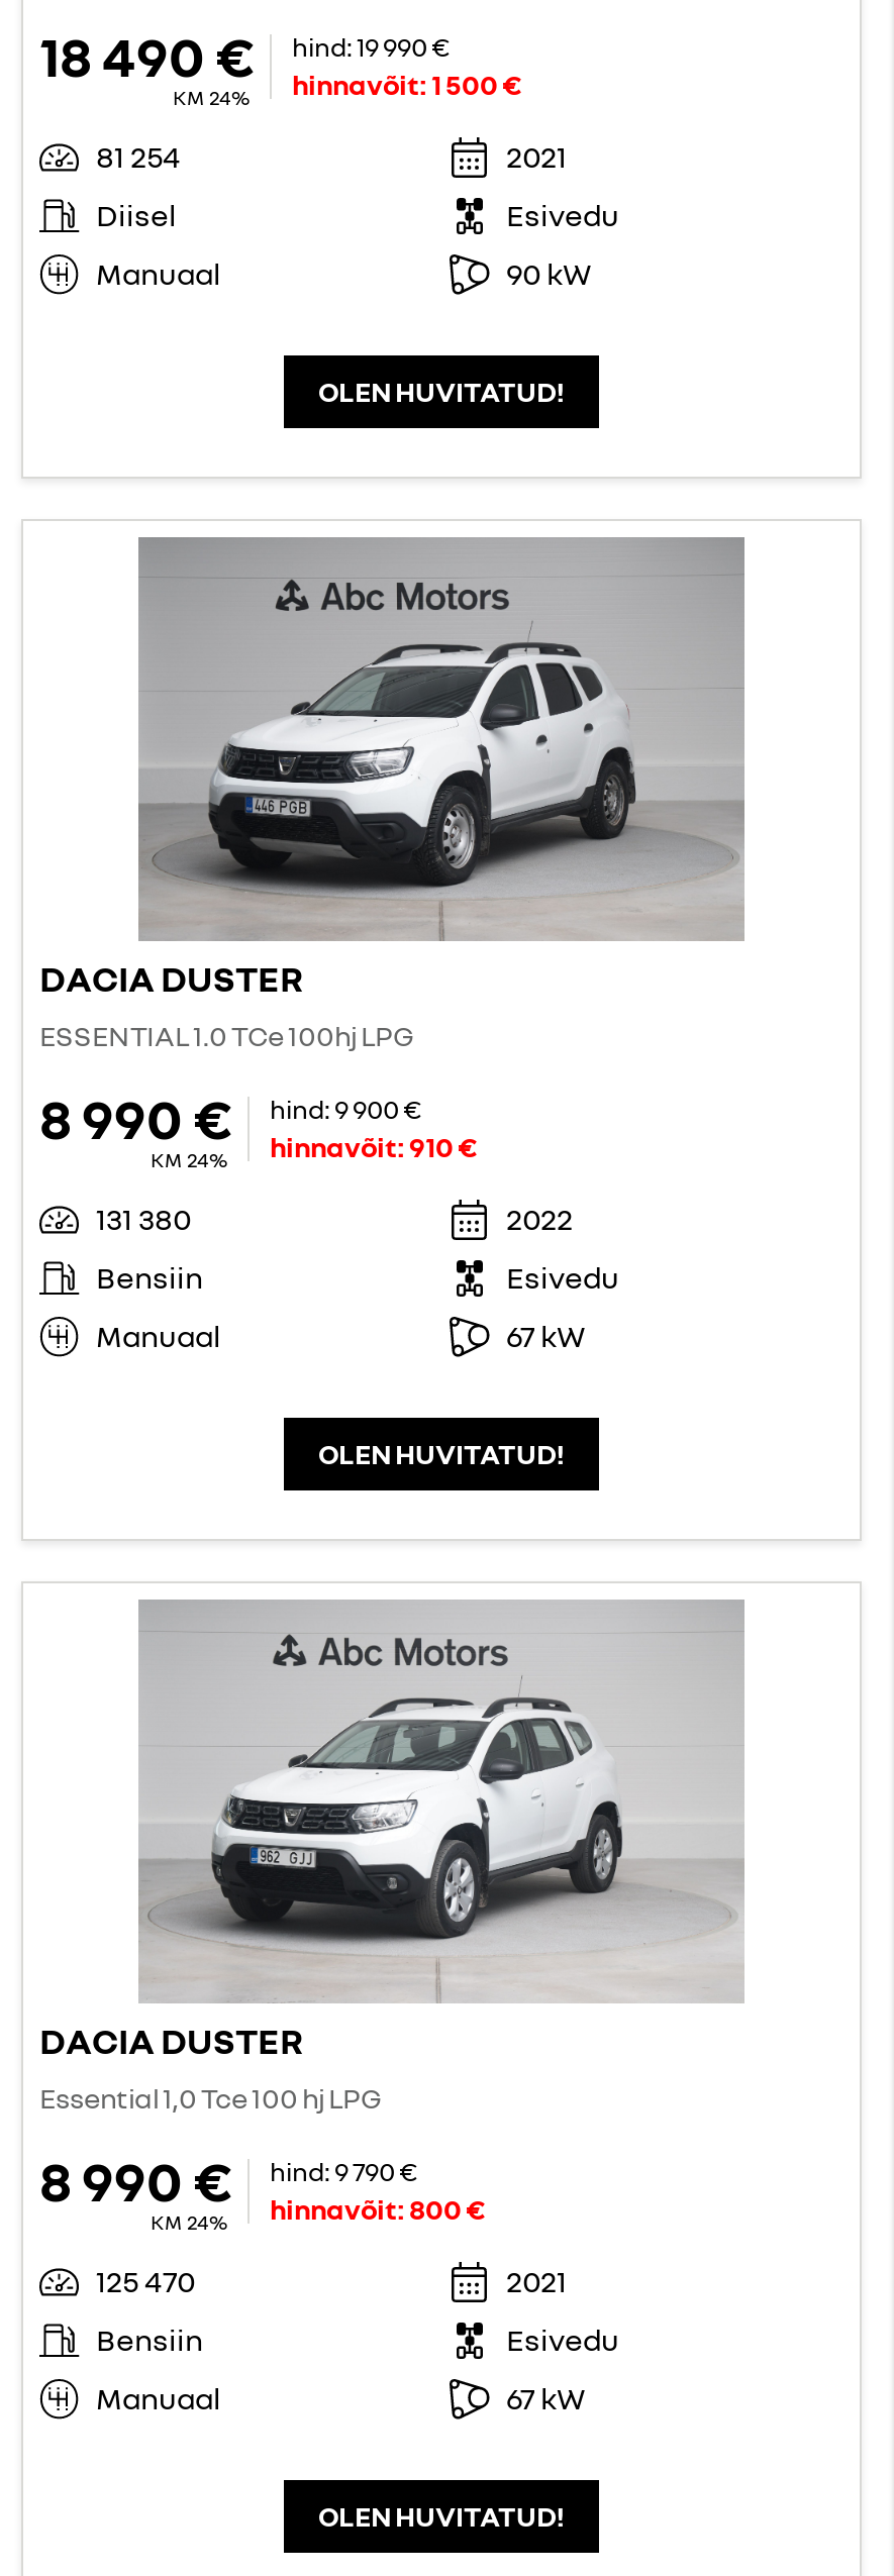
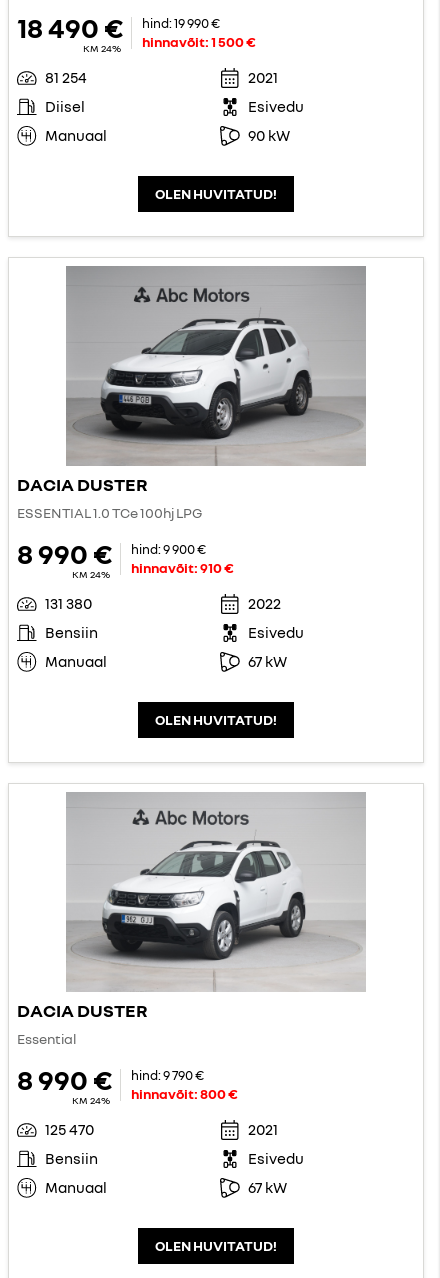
[39,2080,381,2115] Essential 1,0 Tce 100 hj LPG -> [17,1030,76,1047] Essential

